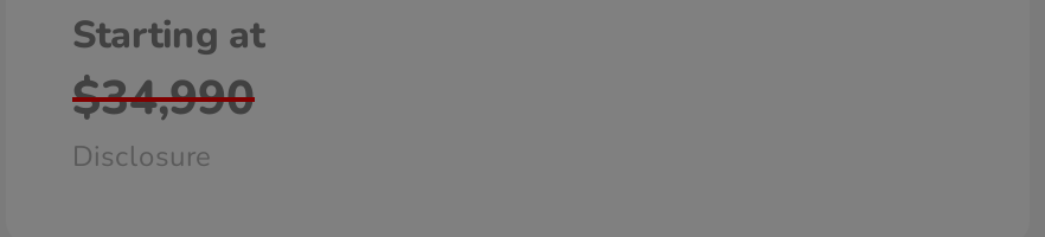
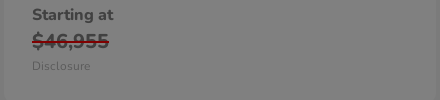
[72,67,255,131] $34,990 -> [32,28,109,55] $46,955

